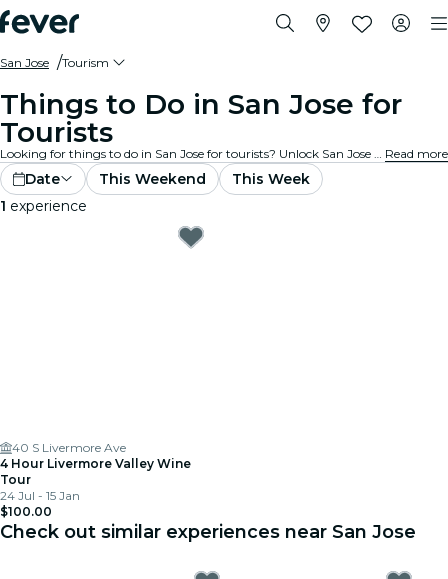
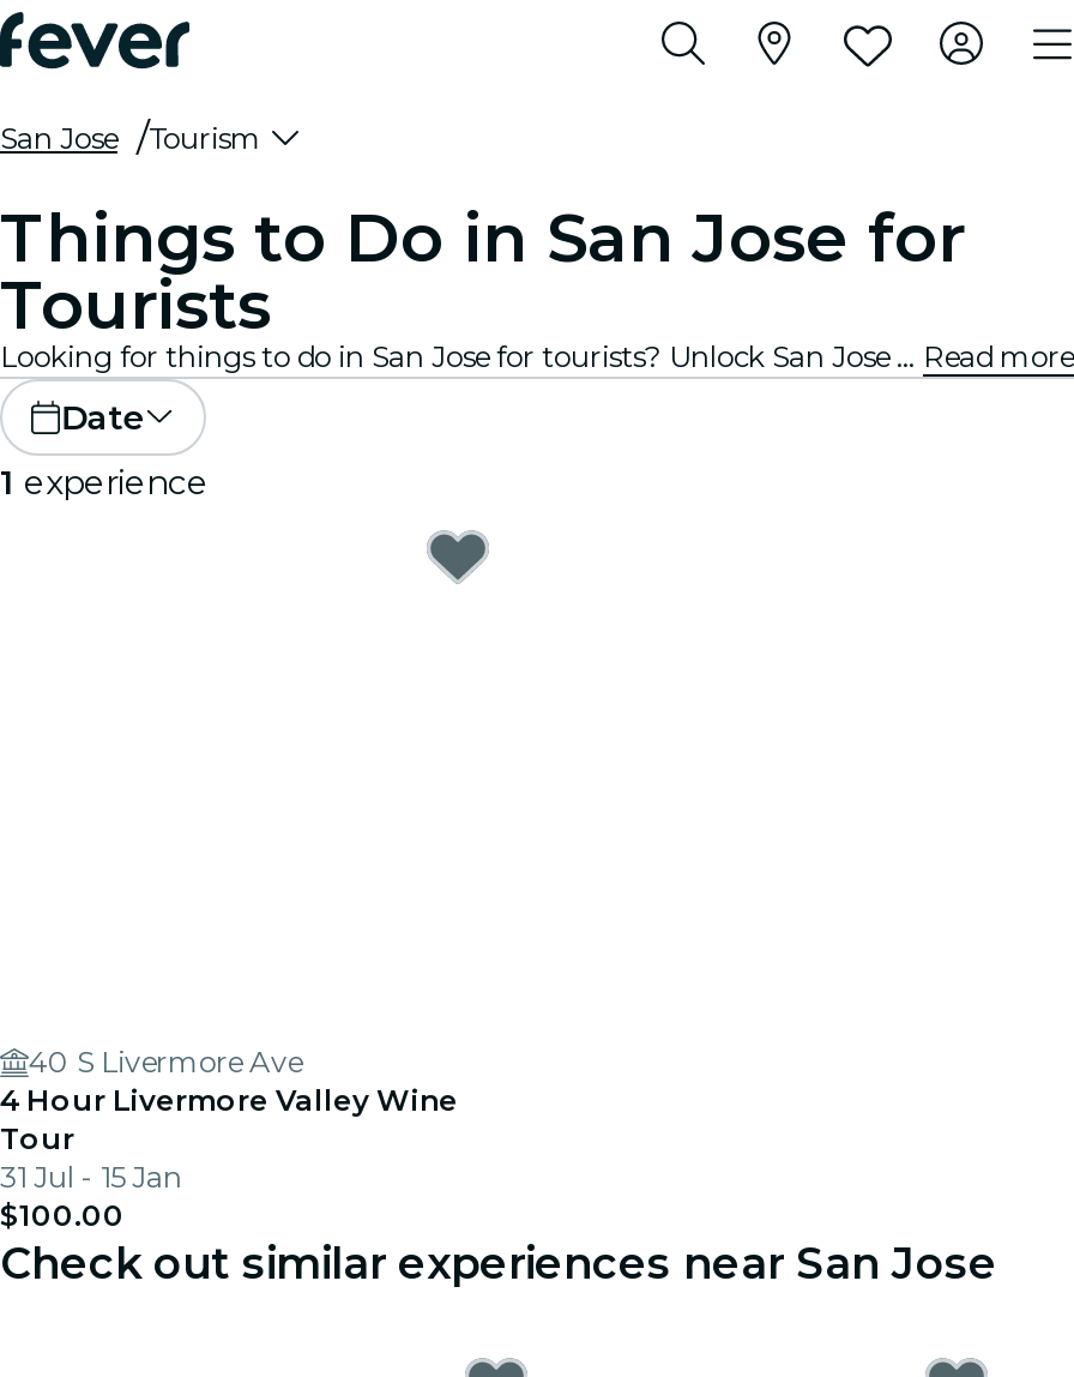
[98,170,309,188] This Weekend | This Week -> none
[0,488,80,503] 24 Jul - 15 Jan -> [0,1159,182,1195] 31 Jul - 15 Jan

